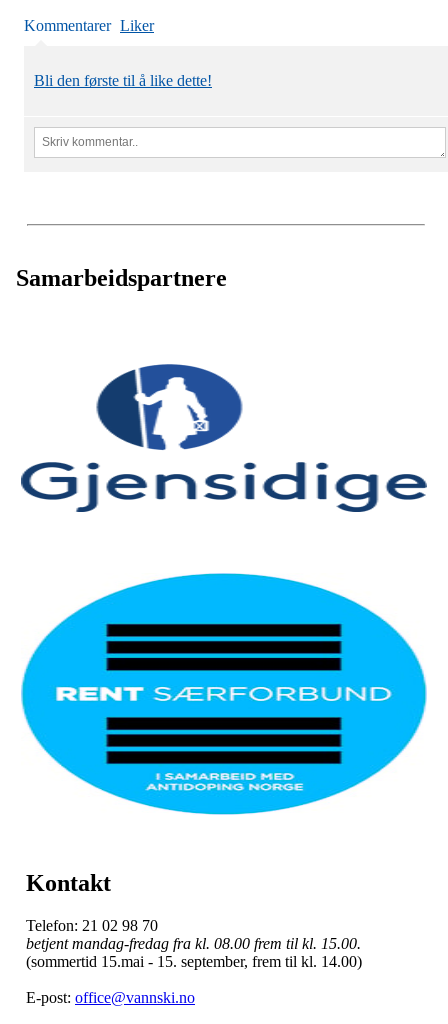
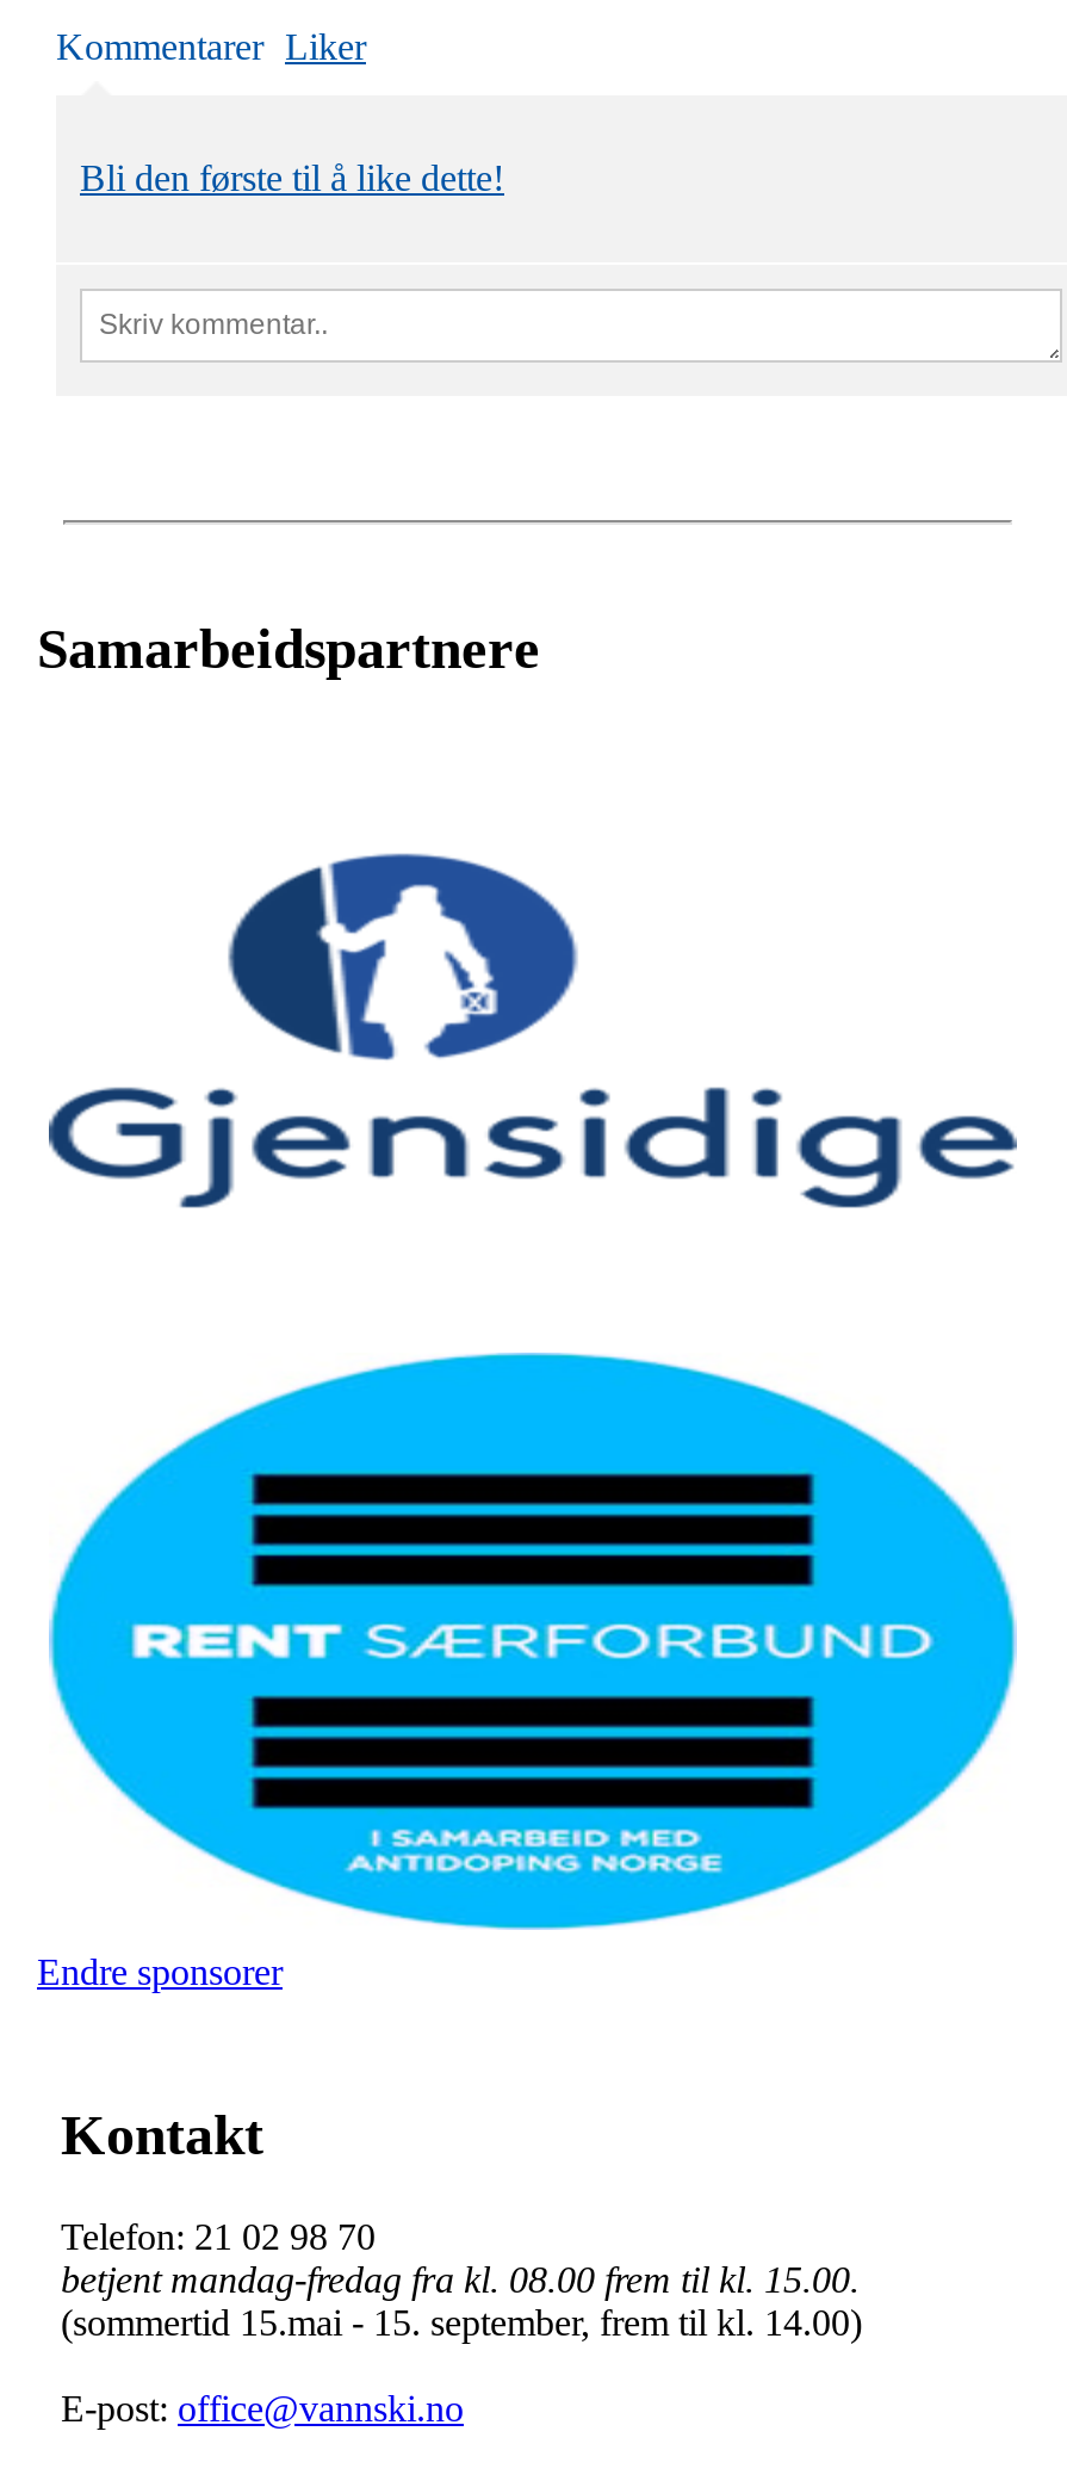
none -> [37,1951,283,1992] Endre sponsorer

